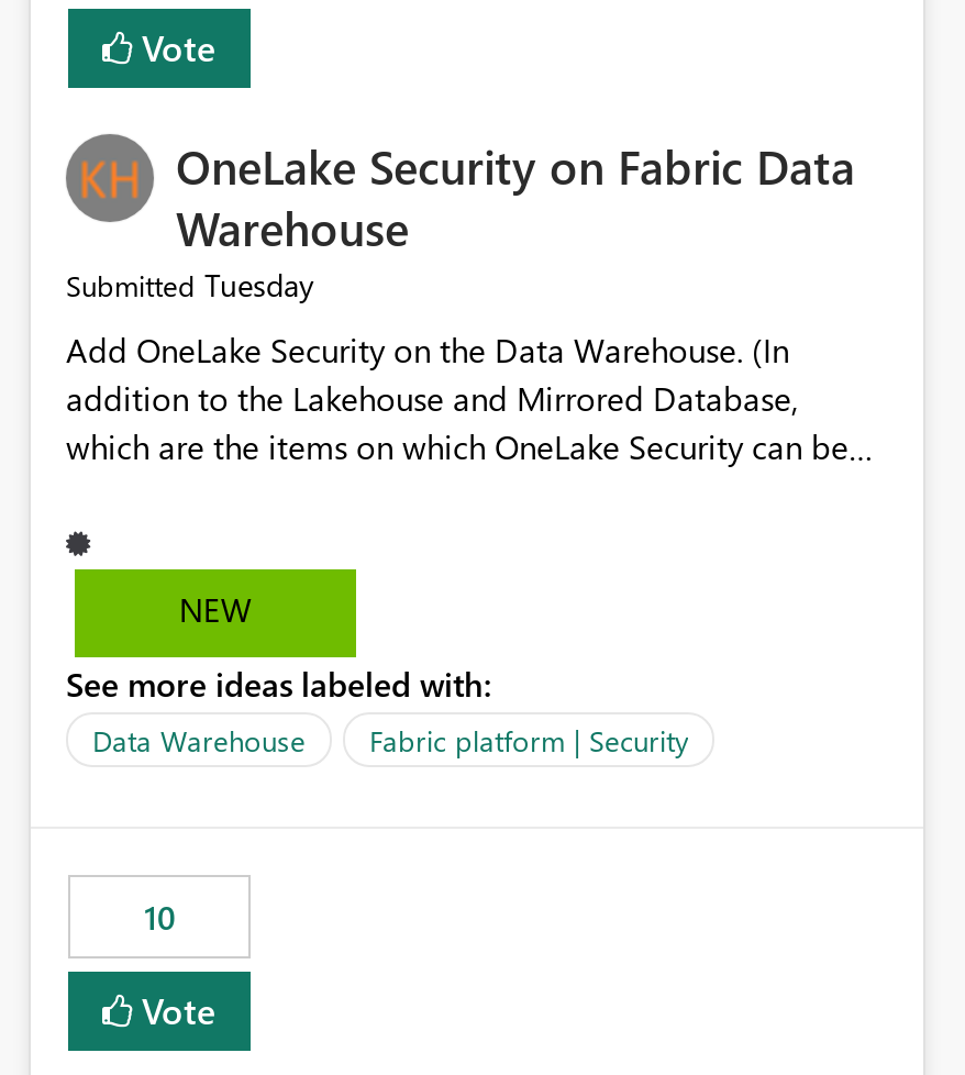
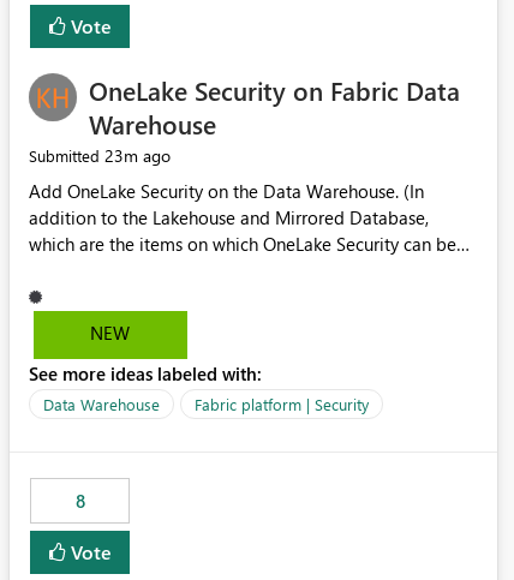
[66,265,314,306] Submitted Tuesday -> [29,145,171,167] Submitted 23m ago
[144,896,175,940] 10 -> [75,489,85,513] 8

